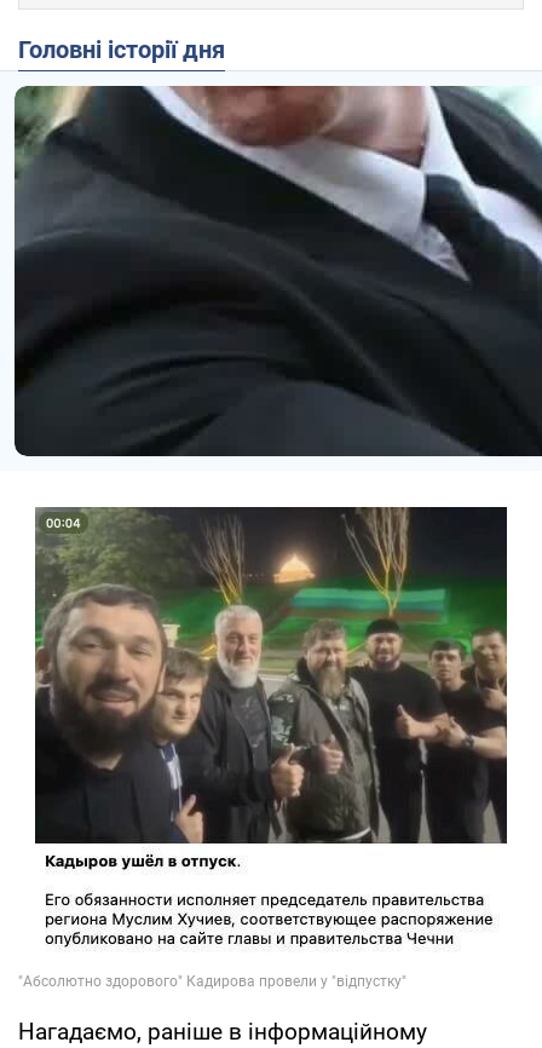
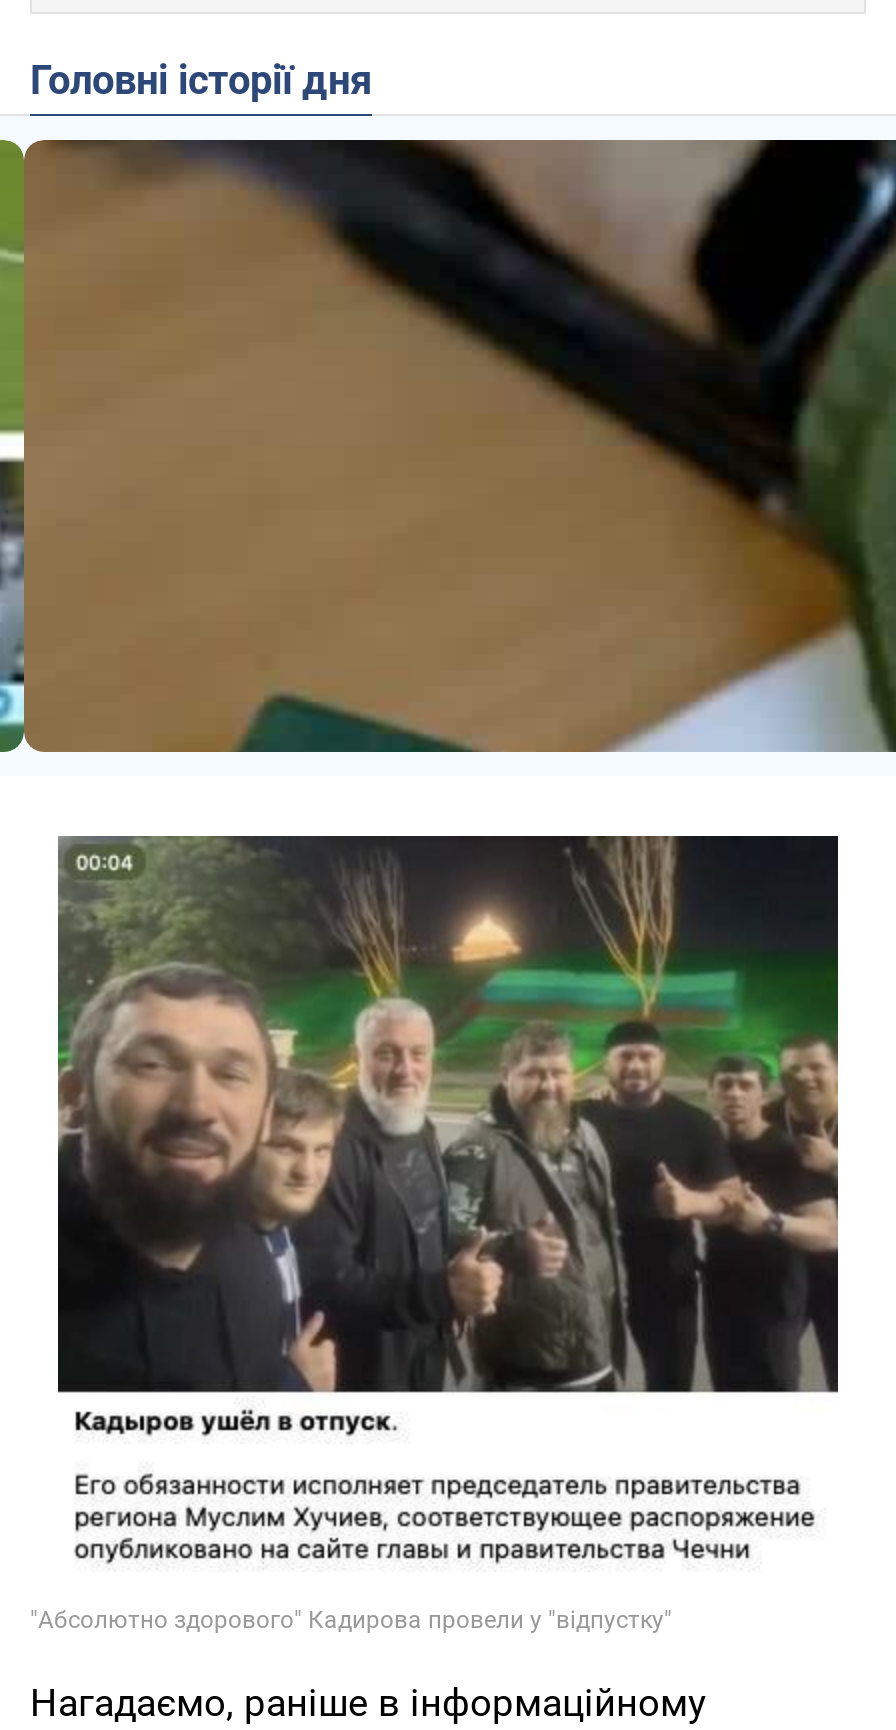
[4,85,538,457] [image] -> [6,138,890,754] [image]

